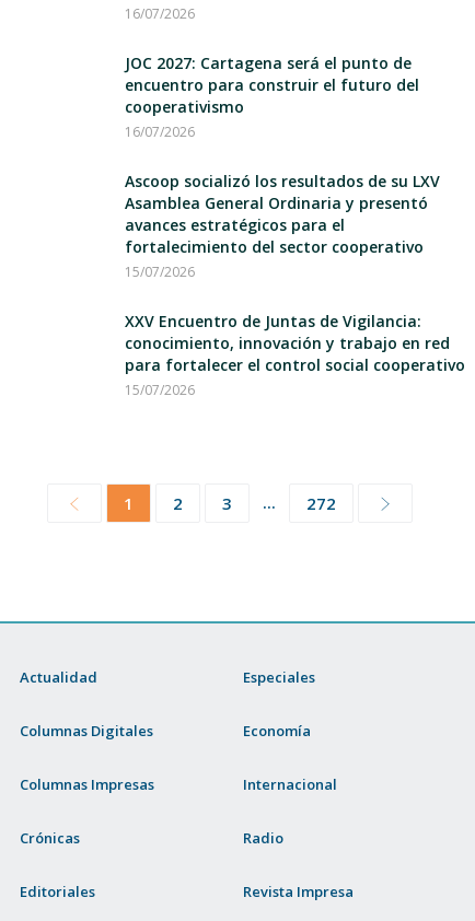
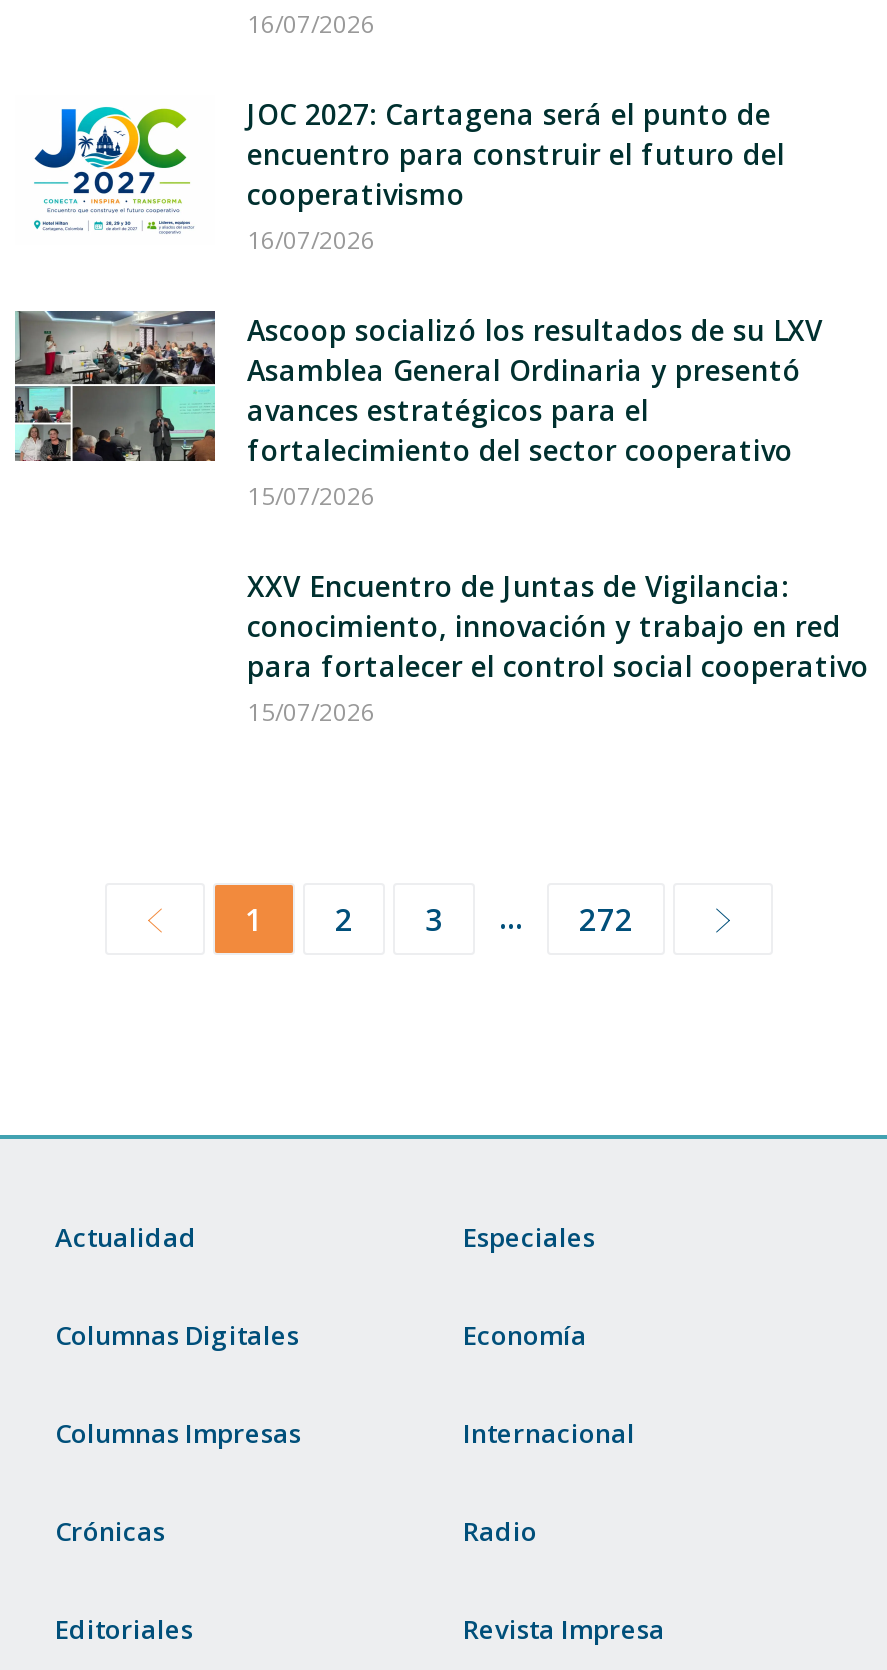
none -> [31,104,193,234] [image]
none -> [13,308,217,464] [image]

